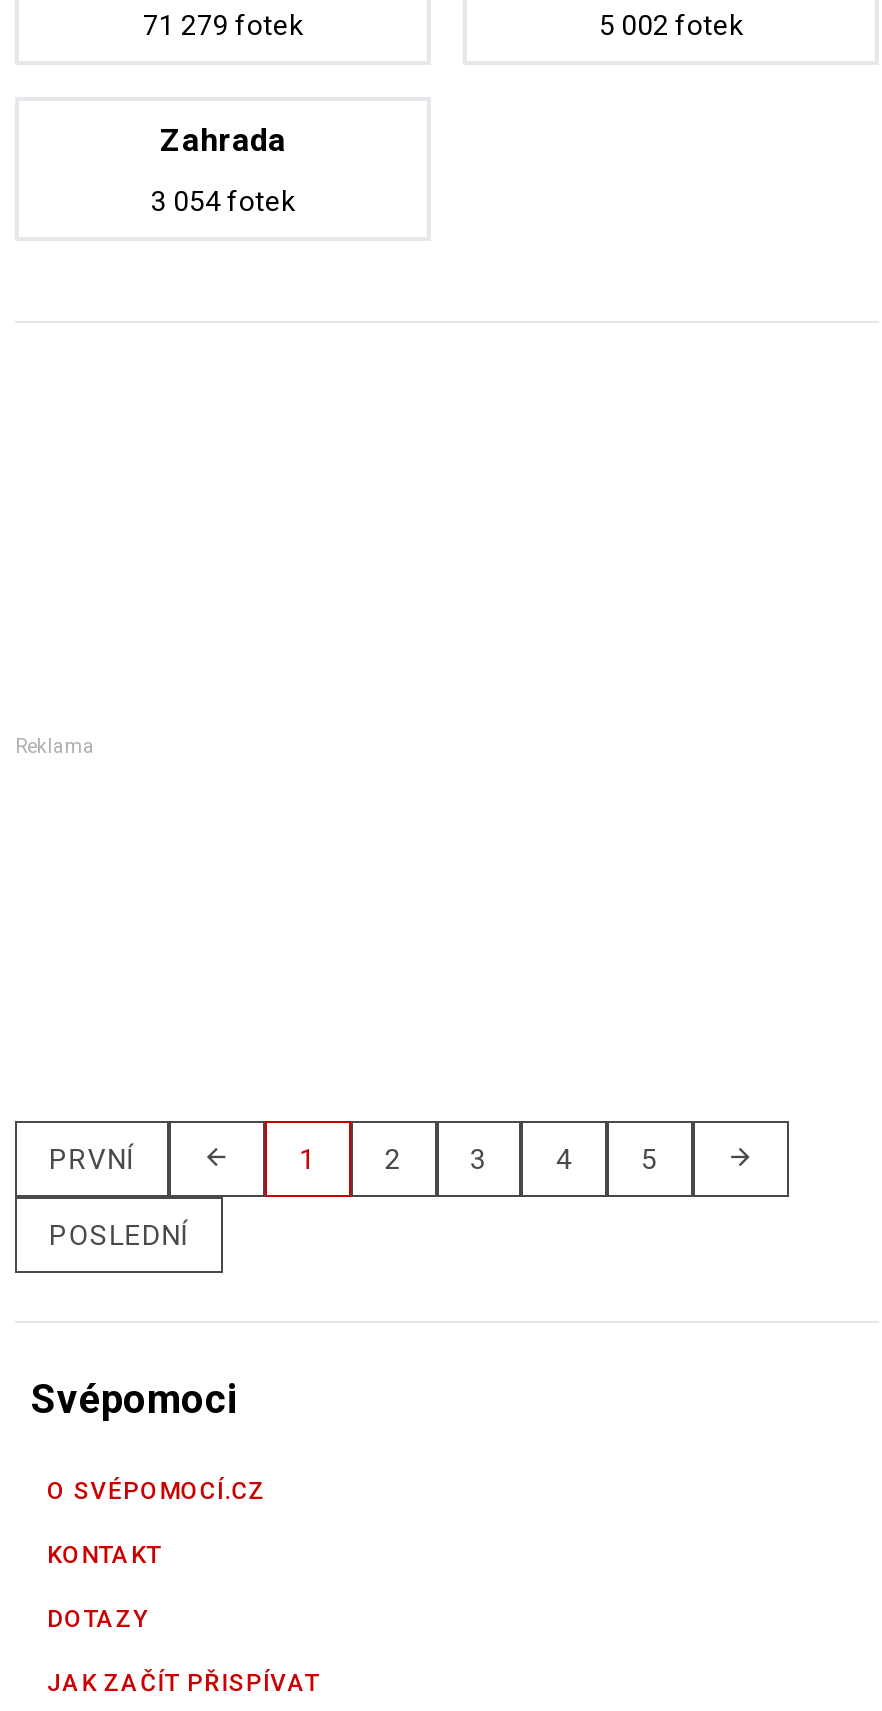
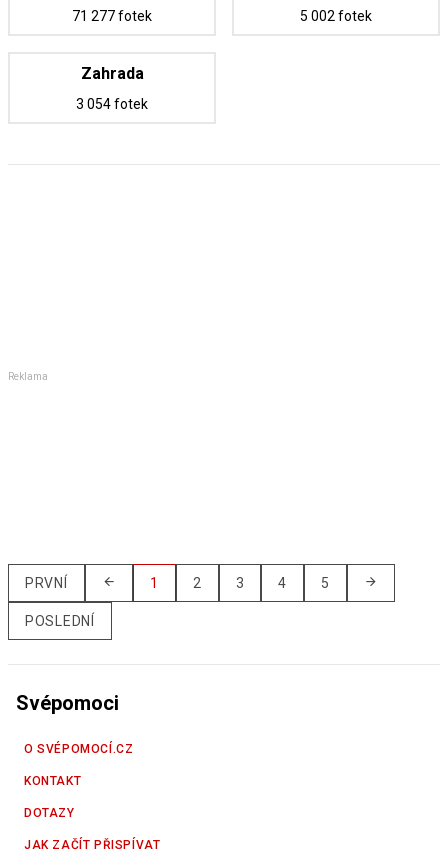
[143,9,303,41] 71 279 fotek -> [72,8,152,24] 71 277 fotek

